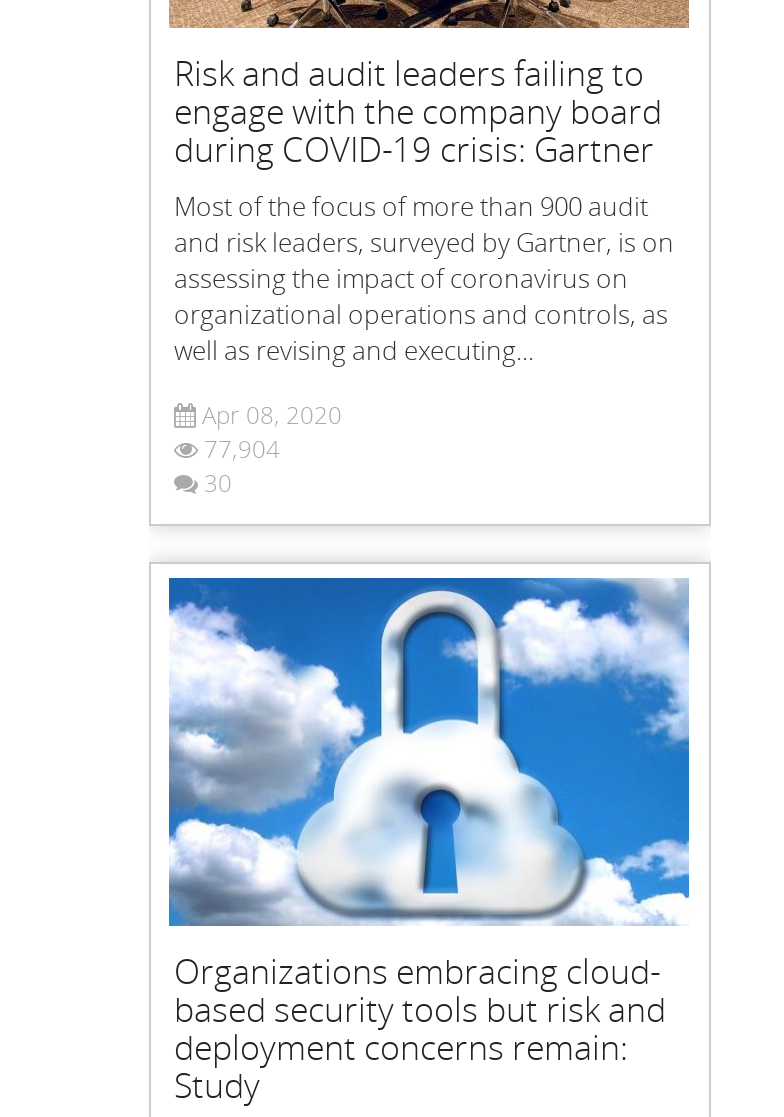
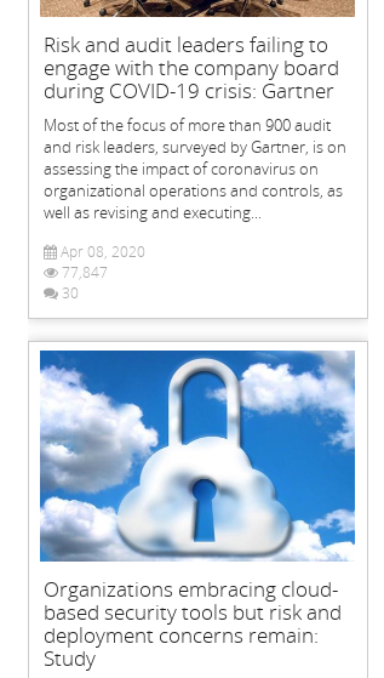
[198,431,280,465] 77,904 -> [58,261,107,282] 77,847

